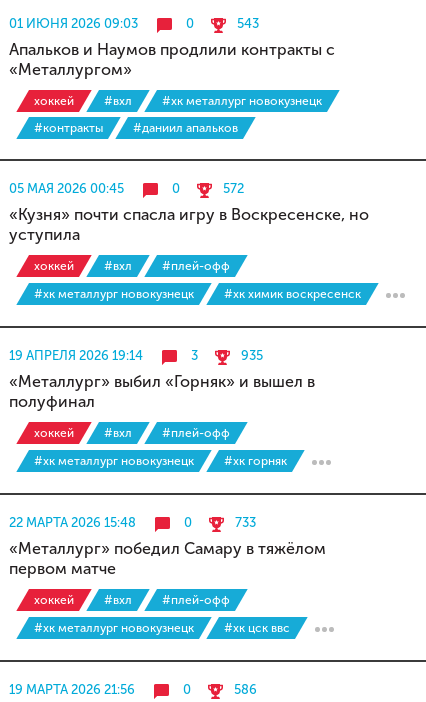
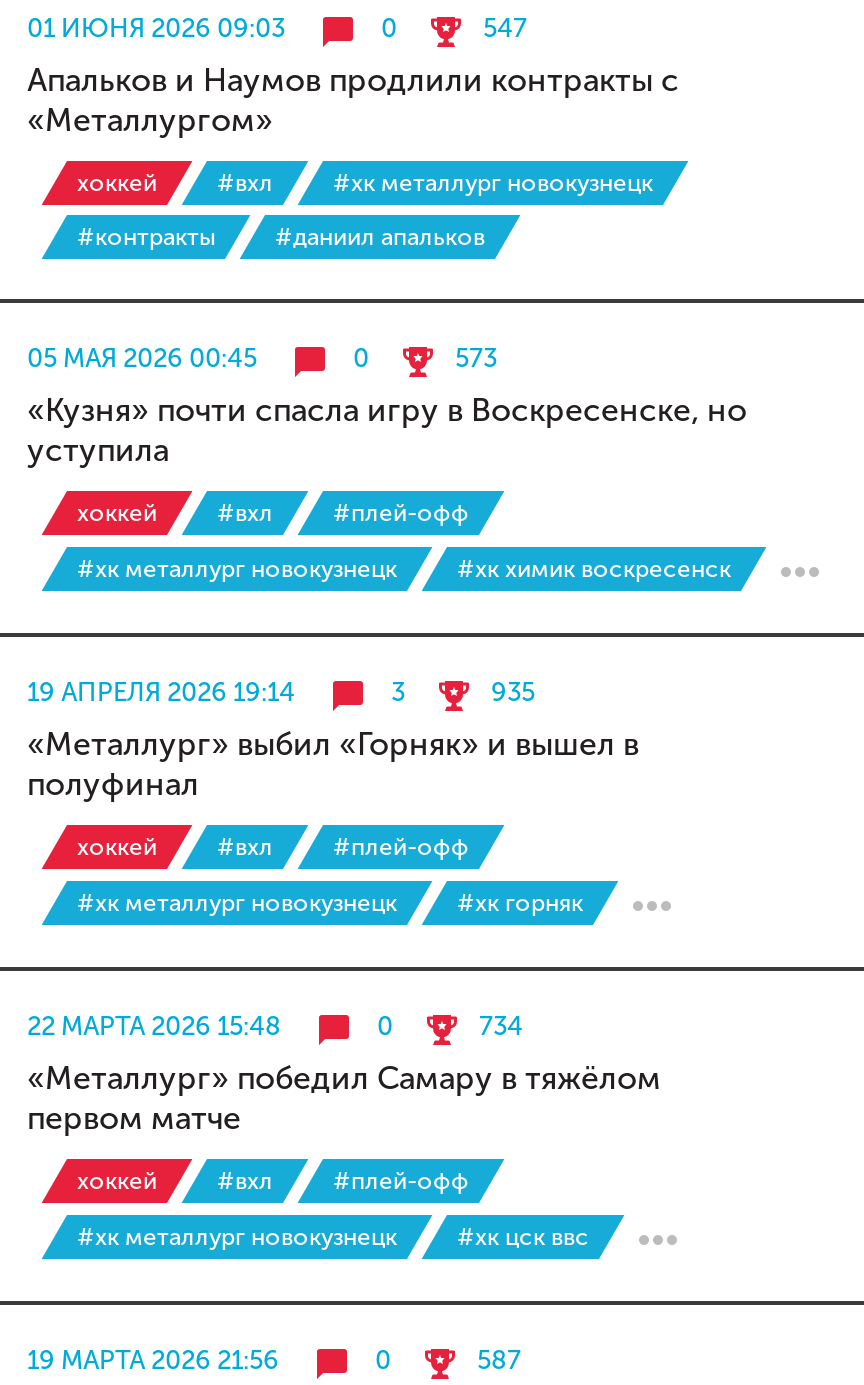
[237,16,259,31] 543 -> [483,14,527,44] 547
[223,181,244,196] 572 -> [455,344,497,374] 573
[235,515,256,530] 733 -> [479,1012,523,1042] 734
[234,682,257,697] 586 -> [477,1346,521,1376] 587

